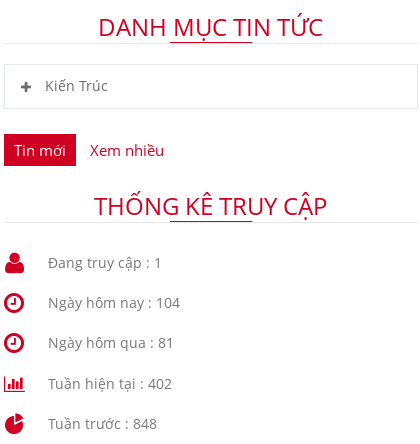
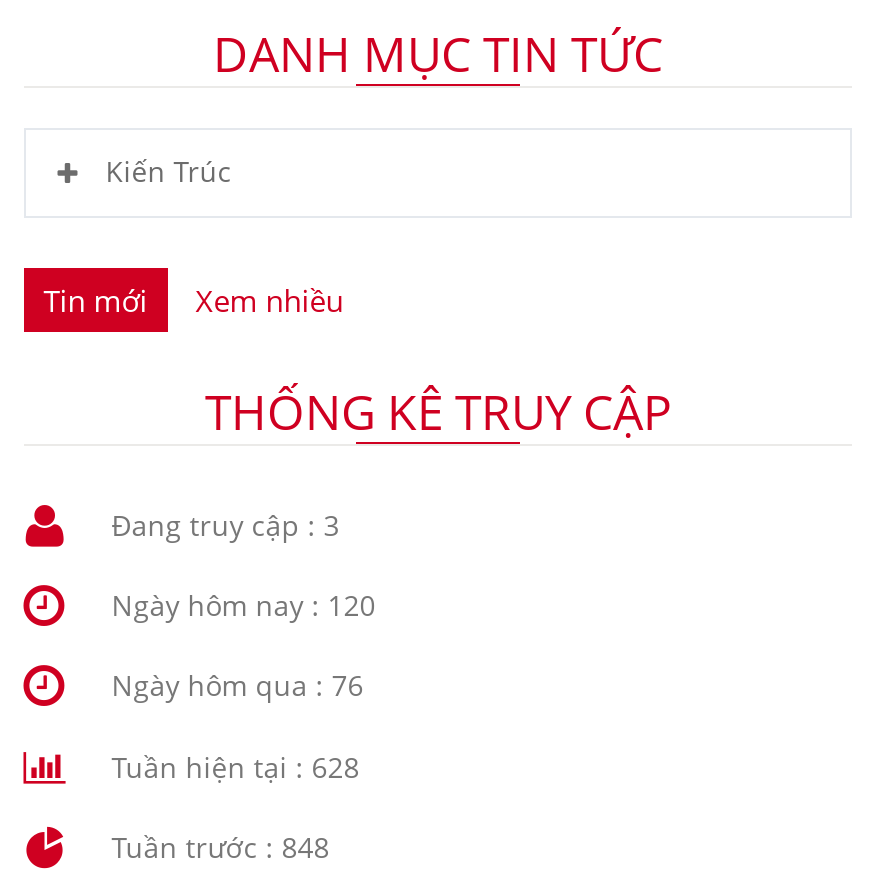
[44,253,162,272] Đang truy cập : 1 -> [103,506,339,544] Đang truy cập : 3
[44,293,180,312] Ngày hôm nay : 104 -> [103,587,375,625] Ngày hôm nay : 120
[44,334,174,353] Ngày hôm qua : 81 -> [103,667,363,705] Ngày hôm qua : 76
[44,374,172,393] Tuần hiện tại : 402 -> [103,748,359,786] Tuần hiện tại : 628

